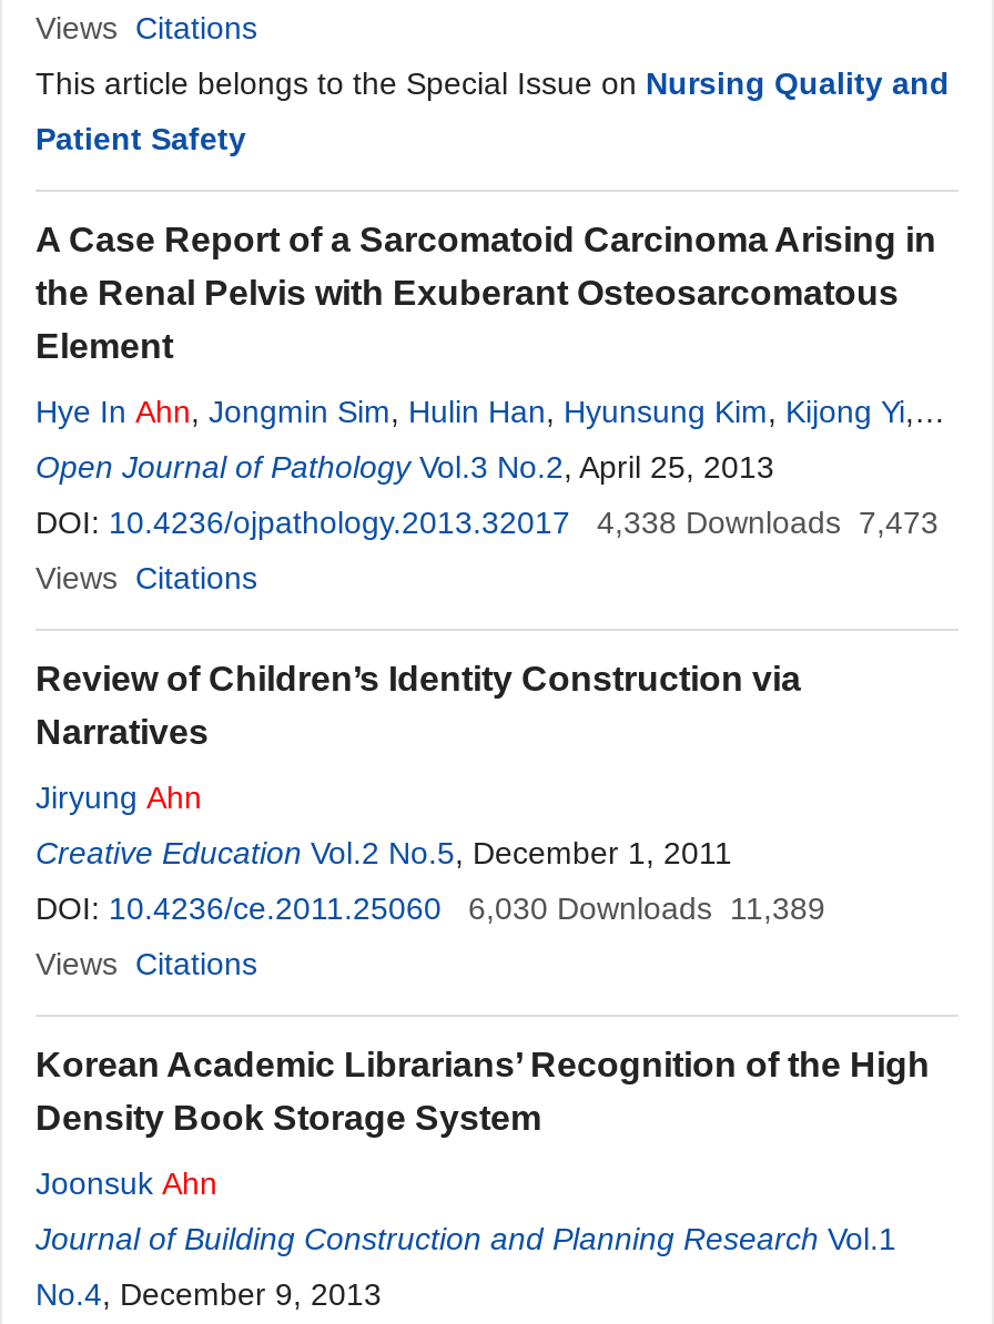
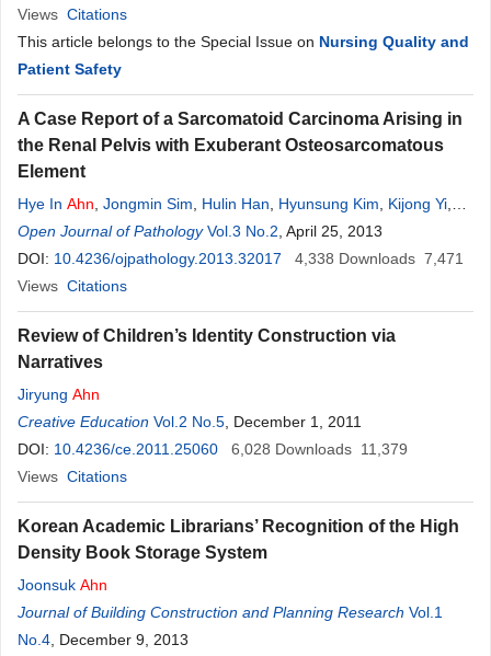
[597,505,939,540] 4,338 Downloads 7,473 -> [295,250,464,267] 4,338 Downloads 7,471
[35,890,825,926] DOI: 10.4236/ce.2011.25060 6,030 Downloads 11,389 -> [18,440,408,458] DOI: 10.4236/ce.2011.25060 6,028 Downloads 11,379

